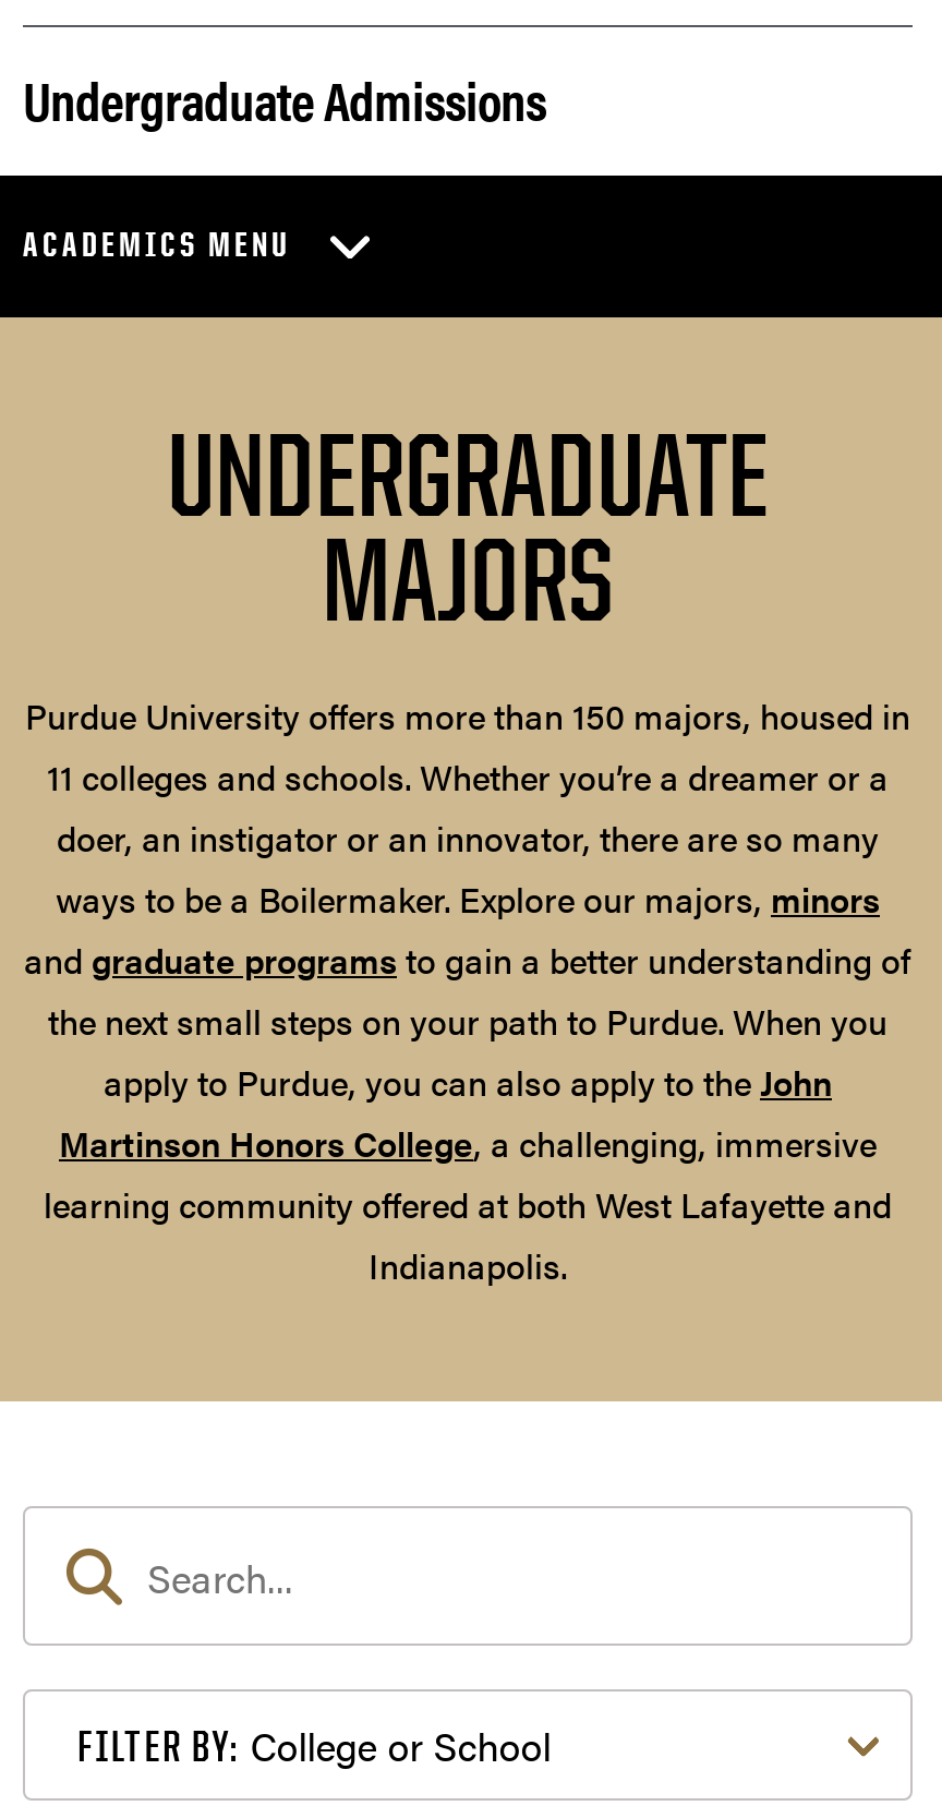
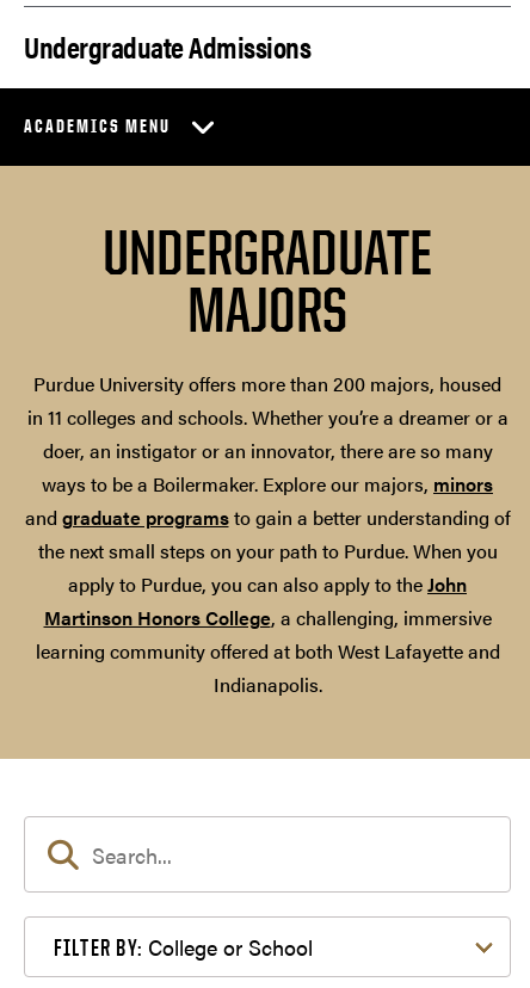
[25,691,910,802] Purdue University offers more than 150 majors, housed in | 11 colleges and schools. Whether you’re a dreamer or a -> [27,370,508,431] Purdue University offers more than 200 majors, housed | in 11 colleges and schools. Whether you’re a dreamer or a

